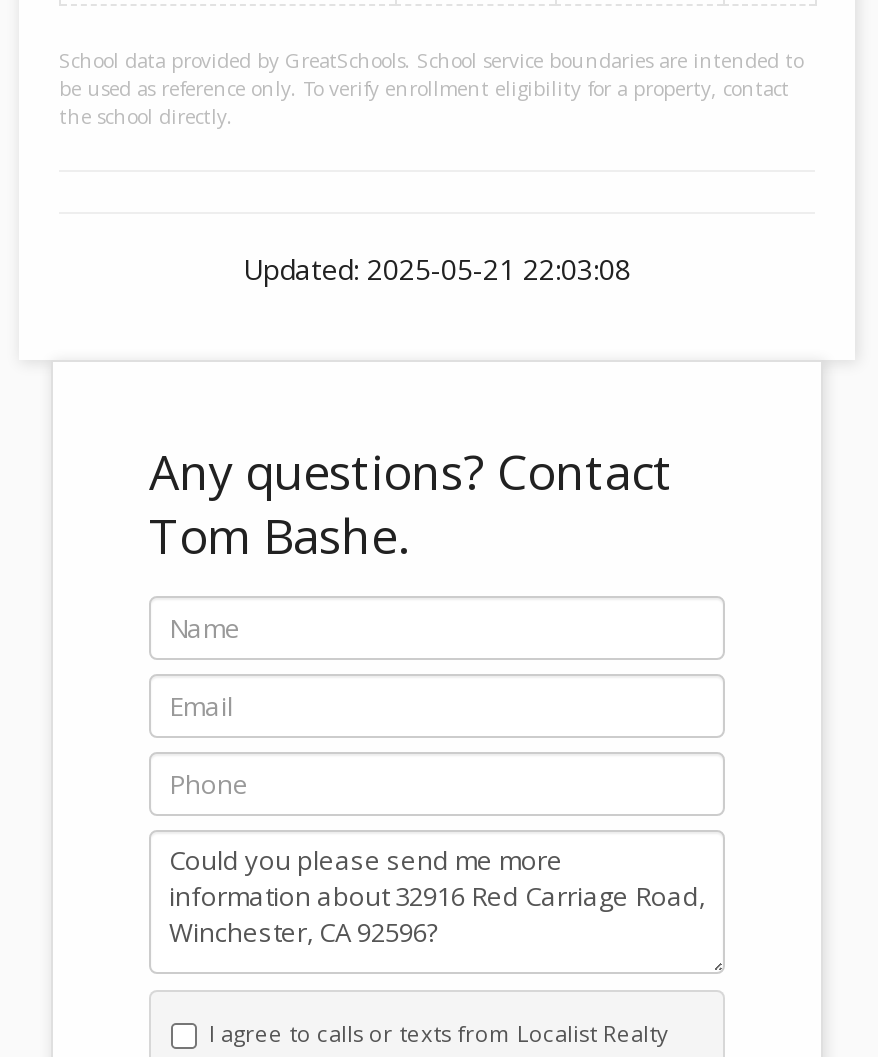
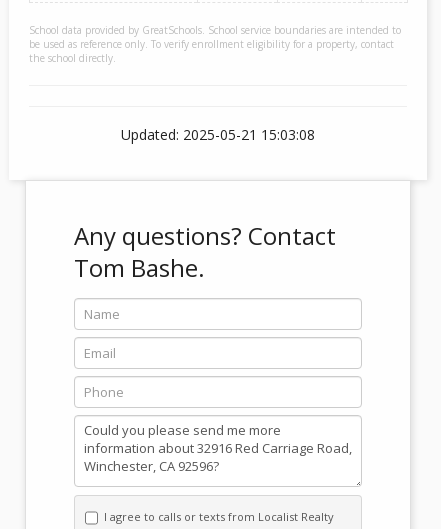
[243,249,631,287] Updated: 2025-05-21 22:03:08 -> [121,125,315,144] Updated: 2025-05-21 15:03:08

